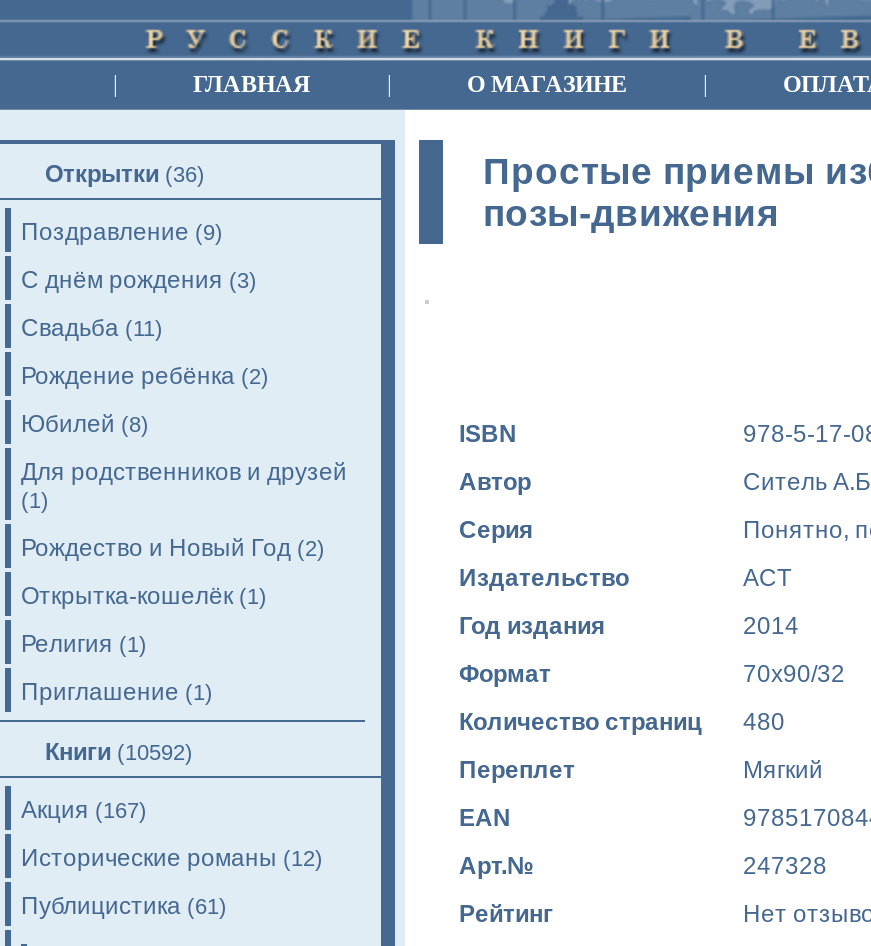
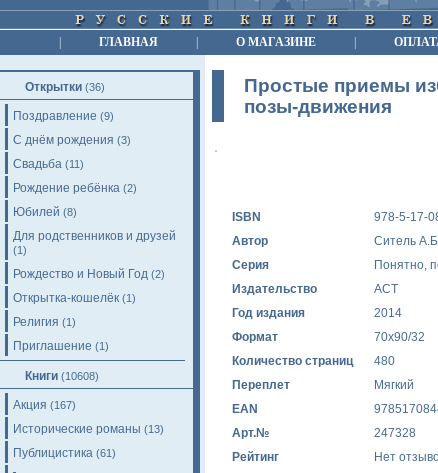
[45,738,193,766] Книги (10592) -> [25,369,99,383] Книги (10608)
[21,844,323,872] Исторические романы (12) -> [13,422,164,436] Исторические романы (13)

